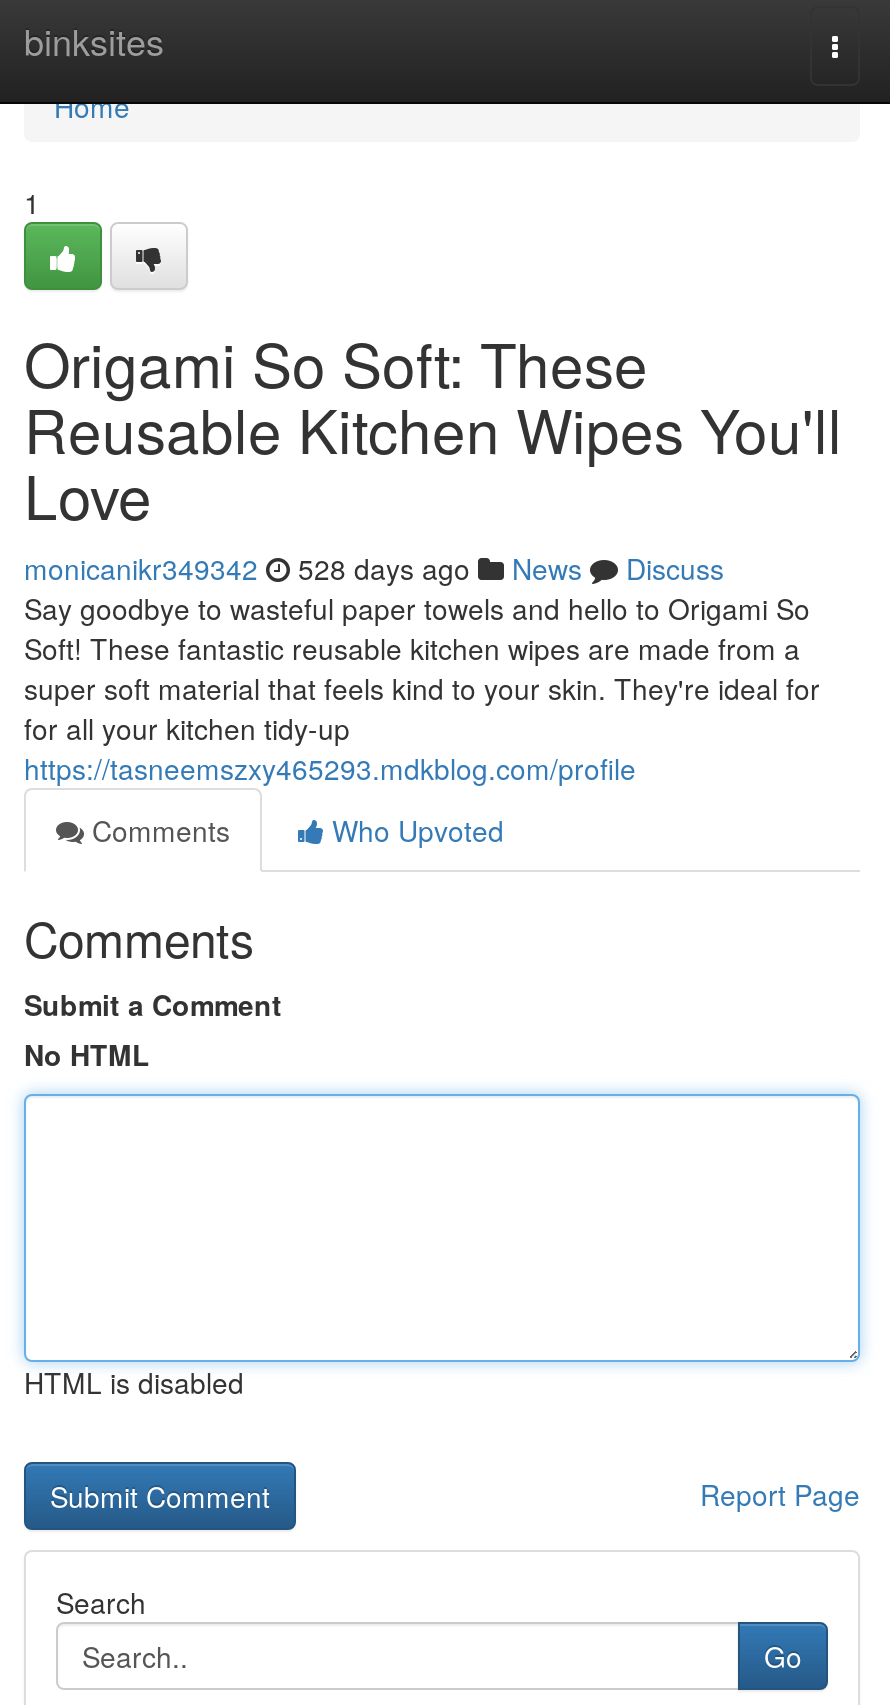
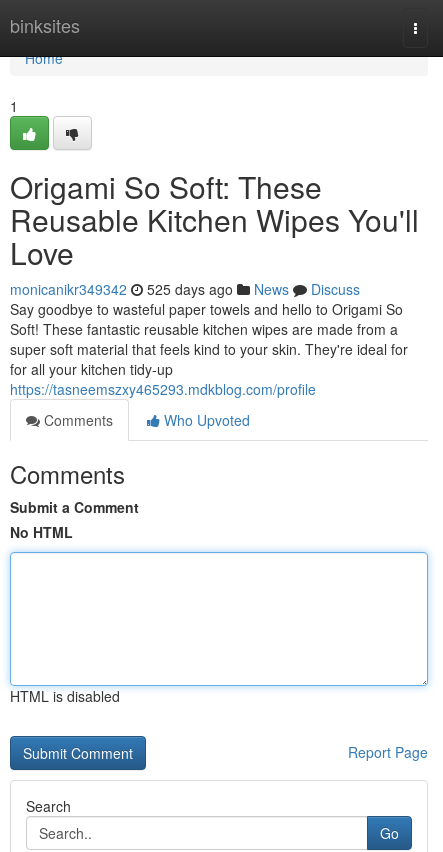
[24,548,724,588] monicanikr349342 528 days ago News Discuss -> [10,279,360,299] monicanikr349342 525 days ago News Discuss

